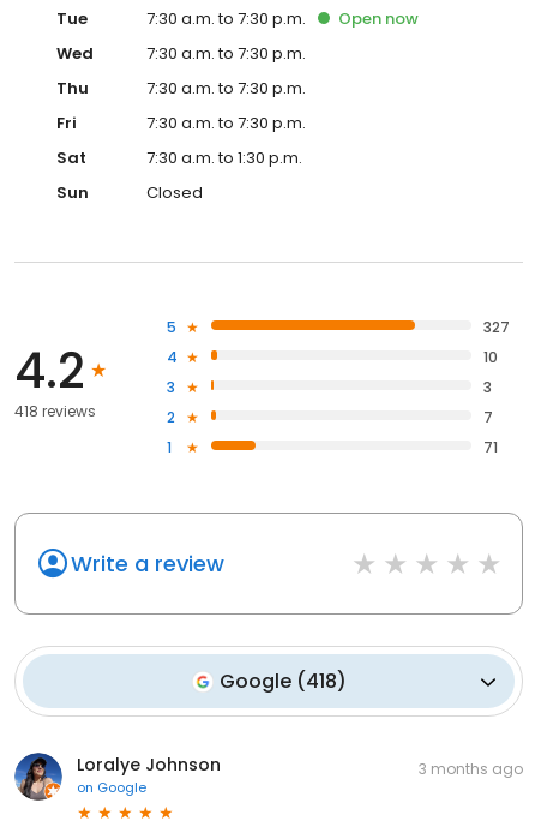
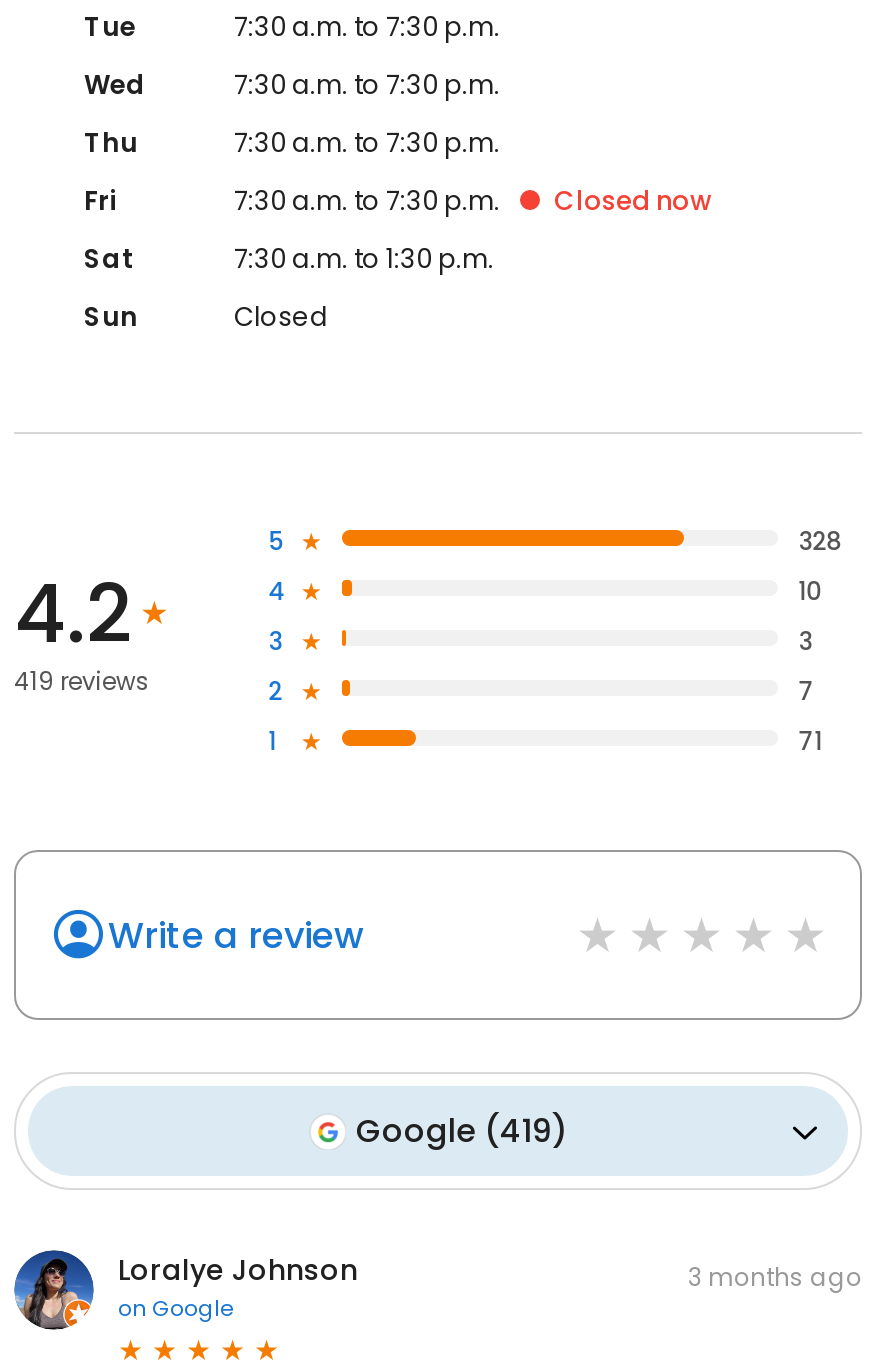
[338,7,419,30] Open now -> none
none -> [554,182,712,220] Closed now
[484,317,510,337] 327 -> [798,524,840,558] 328
[14,401,96,422] 418 reviews -> [14,664,150,698] 419 reviews
[220,668,347,695] Google (418) -> [356,1108,568,1154] Google (419)

